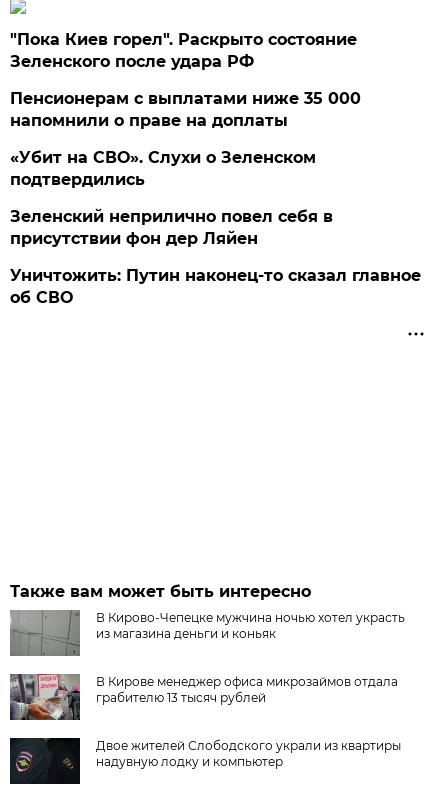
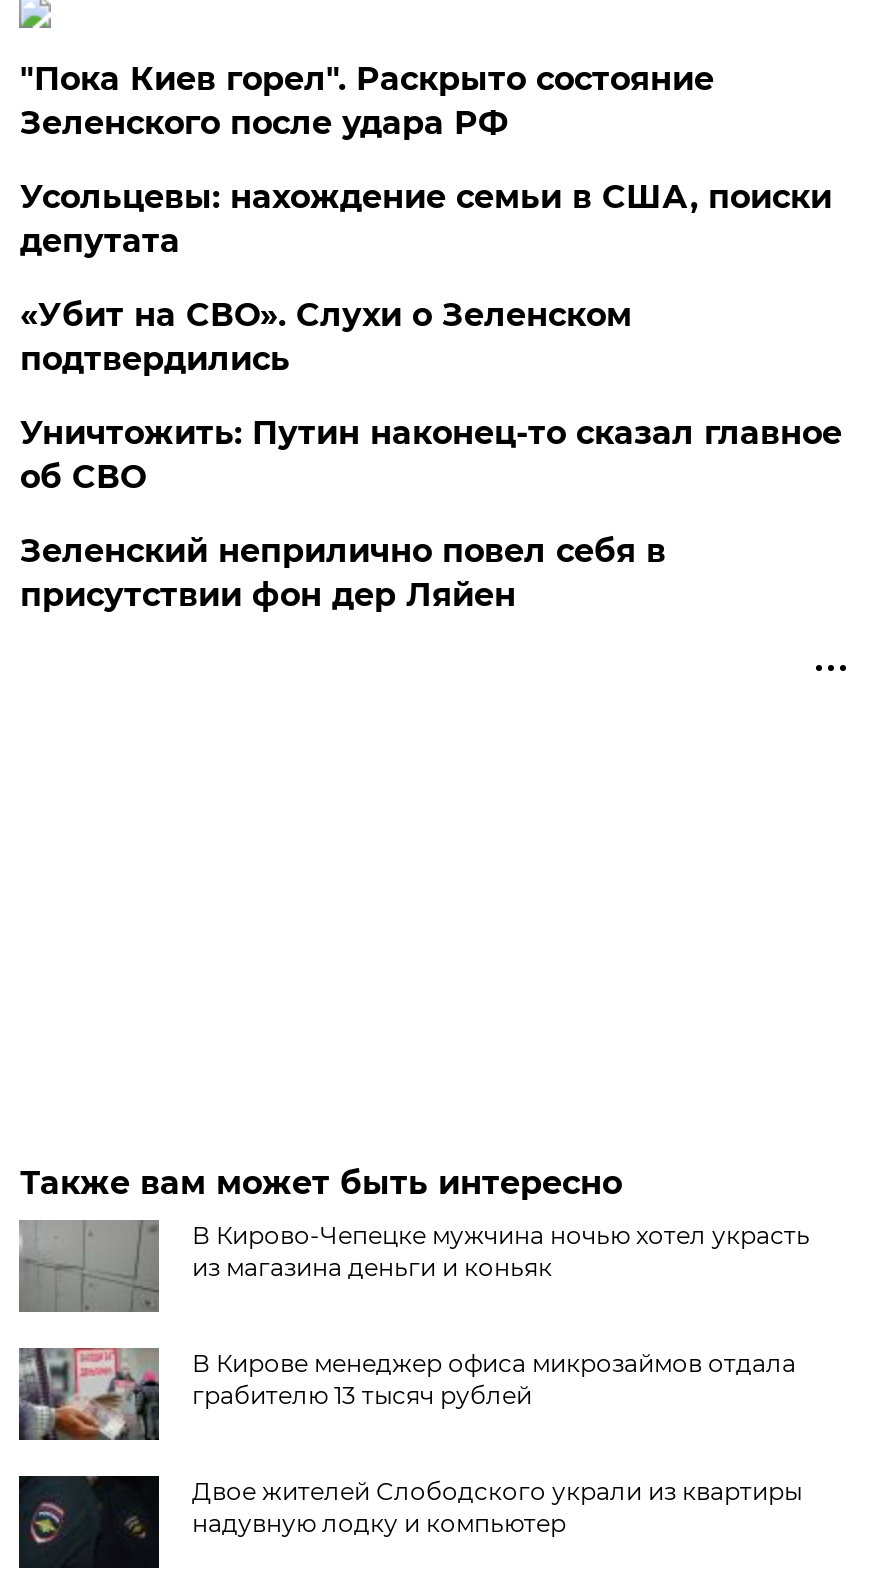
[10,89,361,130] Пенсионерам с выплатами ниже 35 000 | напомнили о праве на доплаты -> [20,178,832,260] Усольцевы: нахождение семьи в США, поиски | депутата
moved [10,207,333,248] -> [20,532,666,614]: Зеленский неприлично повел cебя в | присутствии фон дер Ляйен
moved [10,266,421,307] -> [20,414,842,496]: Уничтожить: Путин наконец-то сказал главное | об СВО

